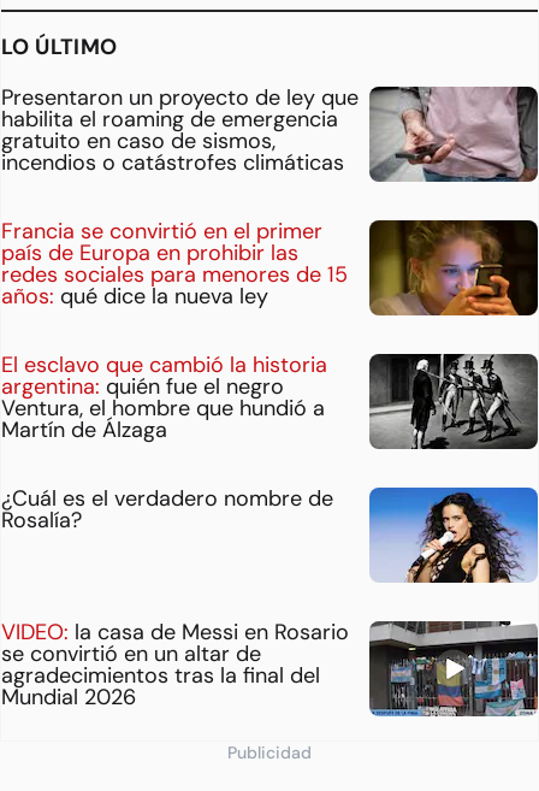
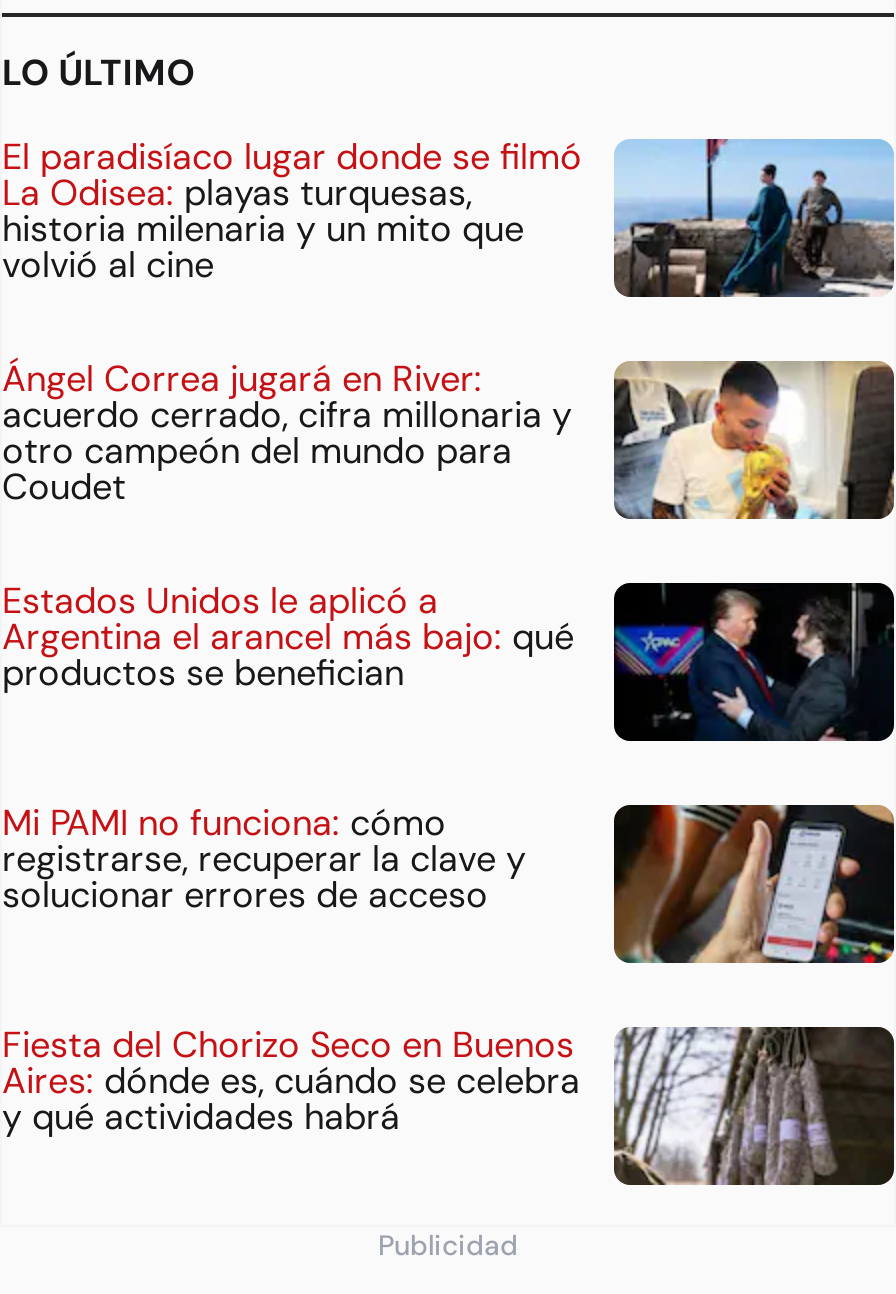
[1,83,535,183] [image] | Presentaron un proyecto de ley que | habilita el roaming de emergencia | gratuito en caso de sismos, | incendios o catástrofes climáticas -> [2,134,890,298] [image] | El paradisíaco lugar donde se filmó | La Odisea: playas turquesas, | historia milenaria y un mito que | volvió al cine
[1,216,535,317] [image] | Francia se convirtió en el primer | país de Europa en prohibir las | redes sociales para menores de 15 | años: qué dice la nueva ley -> [2,356,890,520] [image] | Ángel Correa jugará en River: | acuerdo cerrado, cifra millonaria y | otro campeón del mundo para | Coudet
[1,350,535,450] [image] | El esclavo que cambió la historia | argentina: quién fue el negro | Ventura, el hombre que hundió a | Martín de Álzaga -> [2,578,890,744] [image] | Estados Unidos le aplicó a | Argentina el arancel más bajo: qué | productos se benefician
[1,484,333,534] ¿Cuál es el verdadero nombre de | Rosalía? -> [2,800,526,920] Mi PAMI no funciona: cómo | registrarse, recuperar la clave y | solucionar errores de acceso
[368,486,535,584] [image] -> [612,802,890,966] [image]
[1,617,535,718] [image] | VIDEO: la casa de Messi en Rosario | se convirtió en un altar de | agradecimientos tras la final del | Mundial 2026 -> [2,1022,890,1186] [image] | Fiesta del Chorizo Seco en Buenos | Aires: dónde es, cuándo se celebra | y qué actividades habrá

